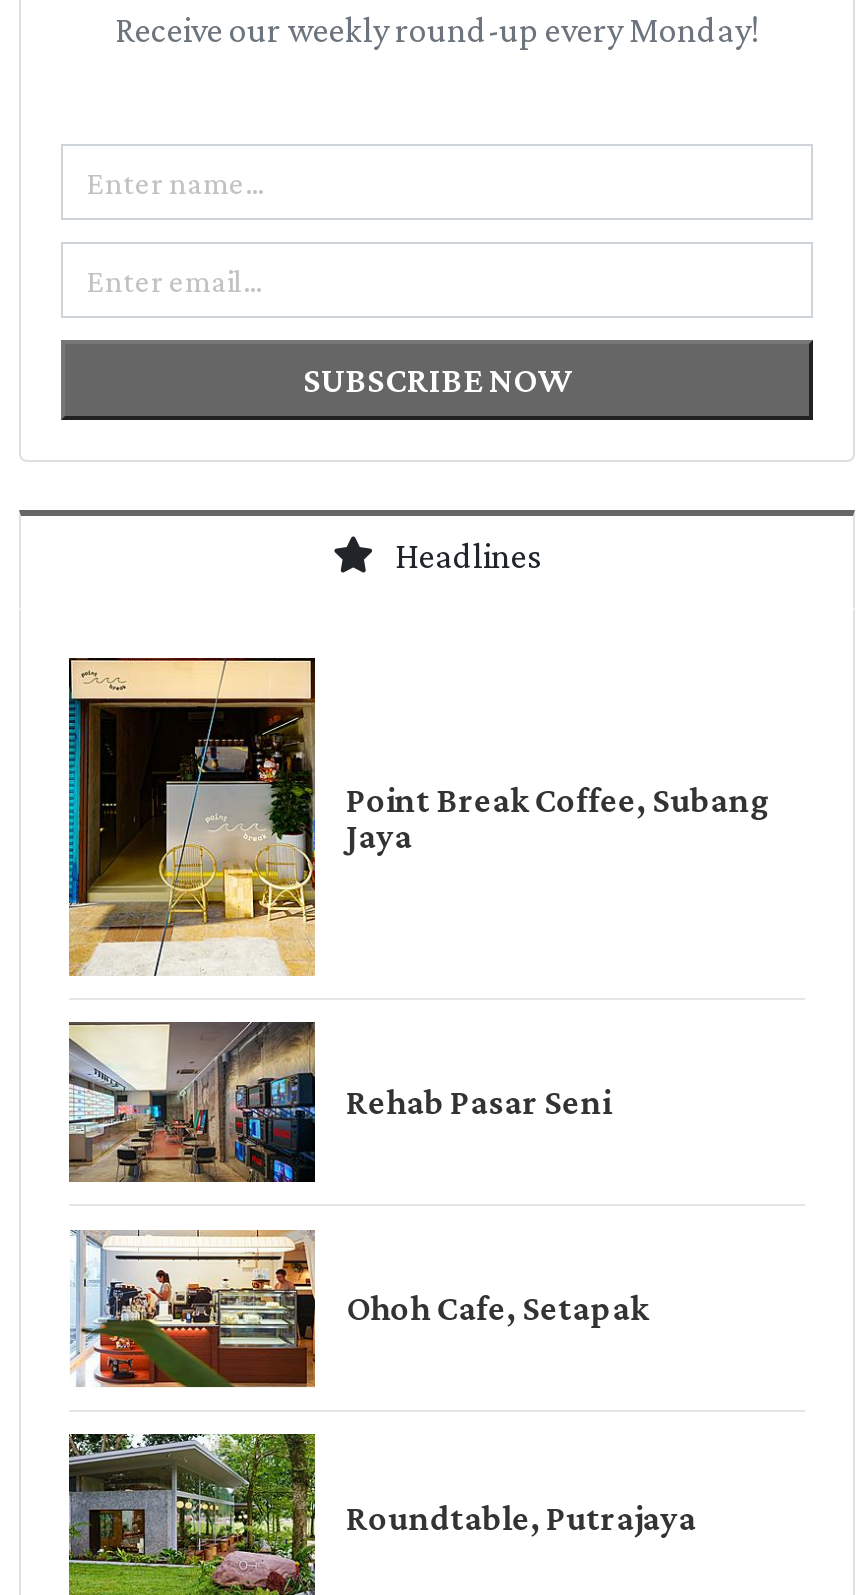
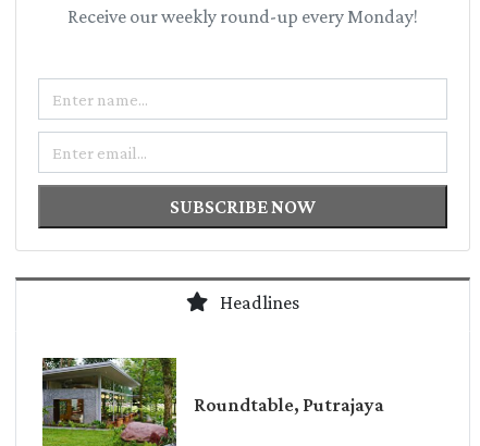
[67,656,770,978] [image] | Point Break Coffee, Subang | Jaya -> none
[69,1020,610,1194] [image] | Rehab Pasar Seni -> none
[69,1228,648,1390] [image] | Ohoh Cafe, Setapak -> none

